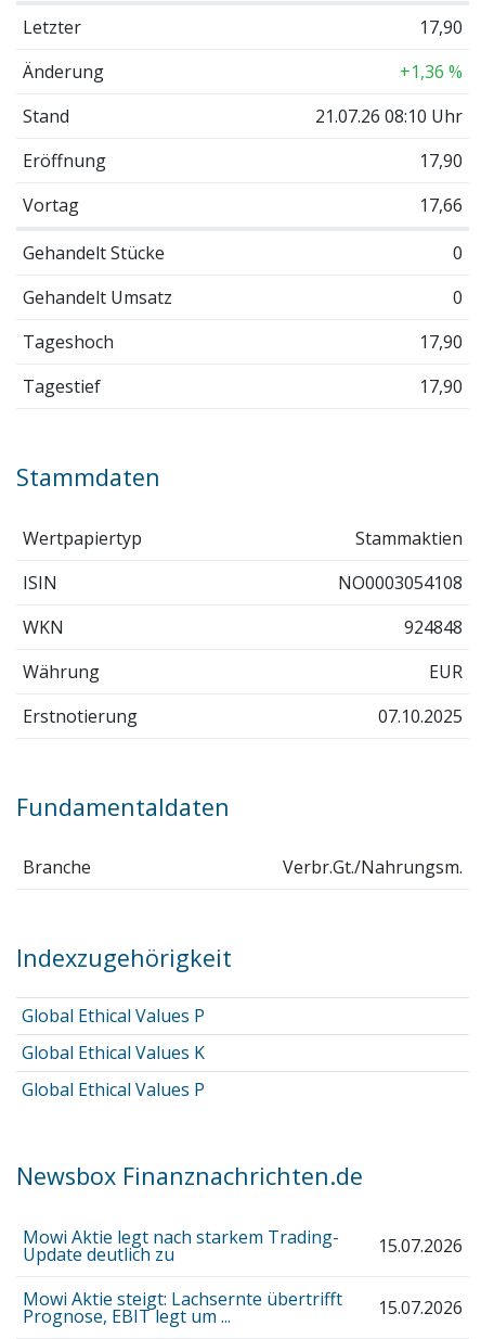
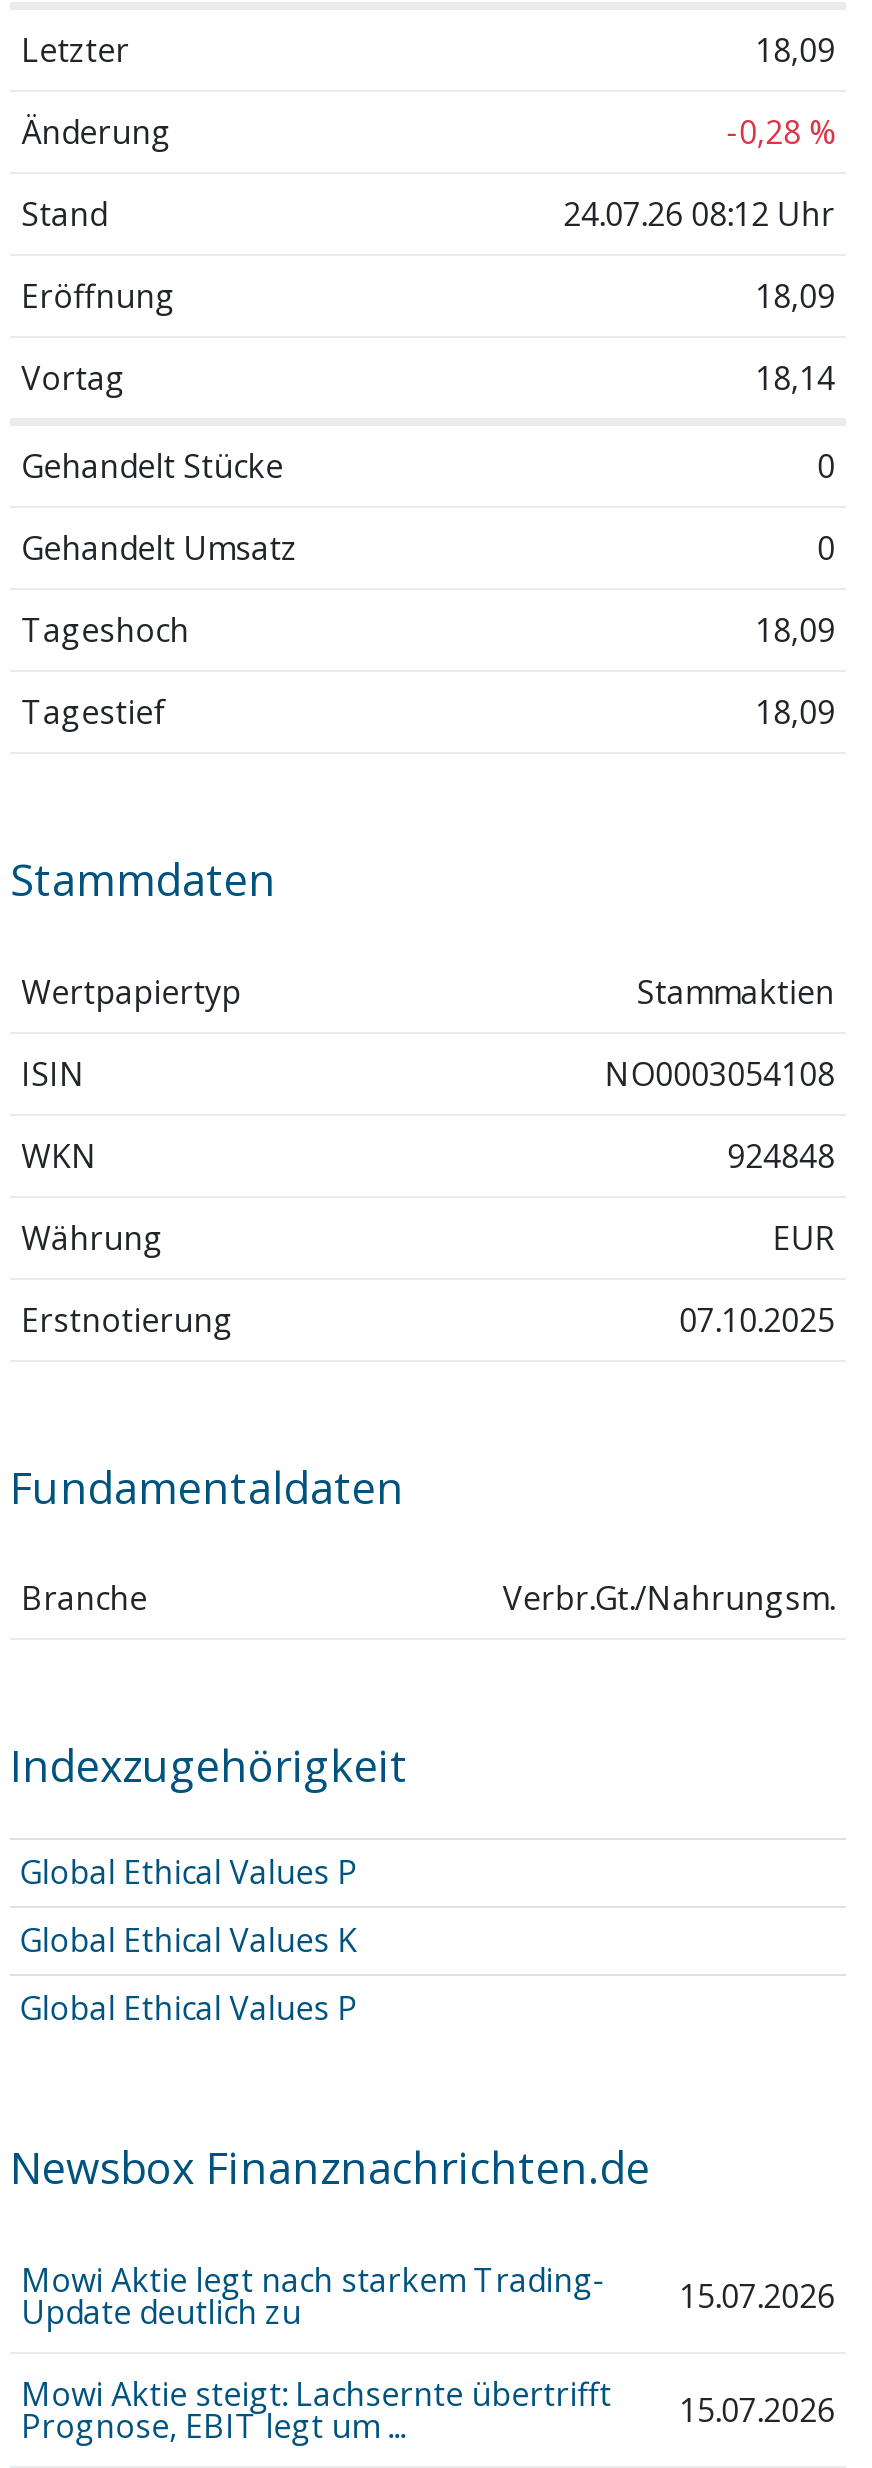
[420,15,463,39] 17,90 -> [755,28,835,72] 18,09
[400,60,463,83] +1,36 % -> [727,110,835,154] -0,28 %
[316,104,463,128] 21.07.26 08:10 Uhr -> [563,192,835,236] 24.07.26 08:12 Uhr
[420,149,463,172] 17,90 -> [755,274,835,318] 18,09
[420,193,463,217] 17,66 -> [755,356,835,400] 18,14
[420,330,463,354] 17,90 -> [755,608,835,652] 18,09
[420,374,463,398] 17,90 -> [755,690,835,734] 18,09

